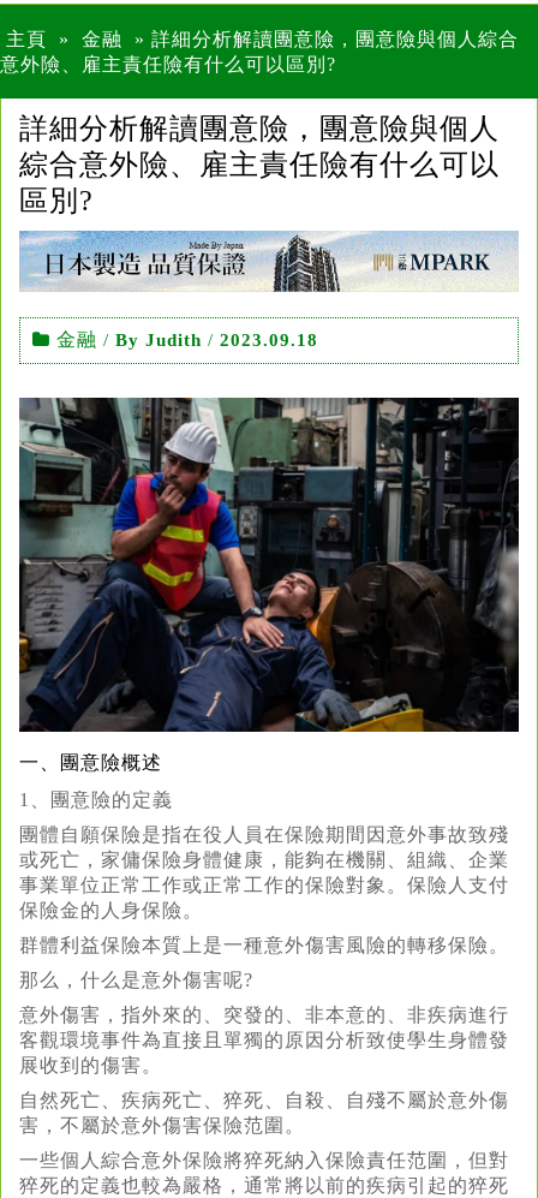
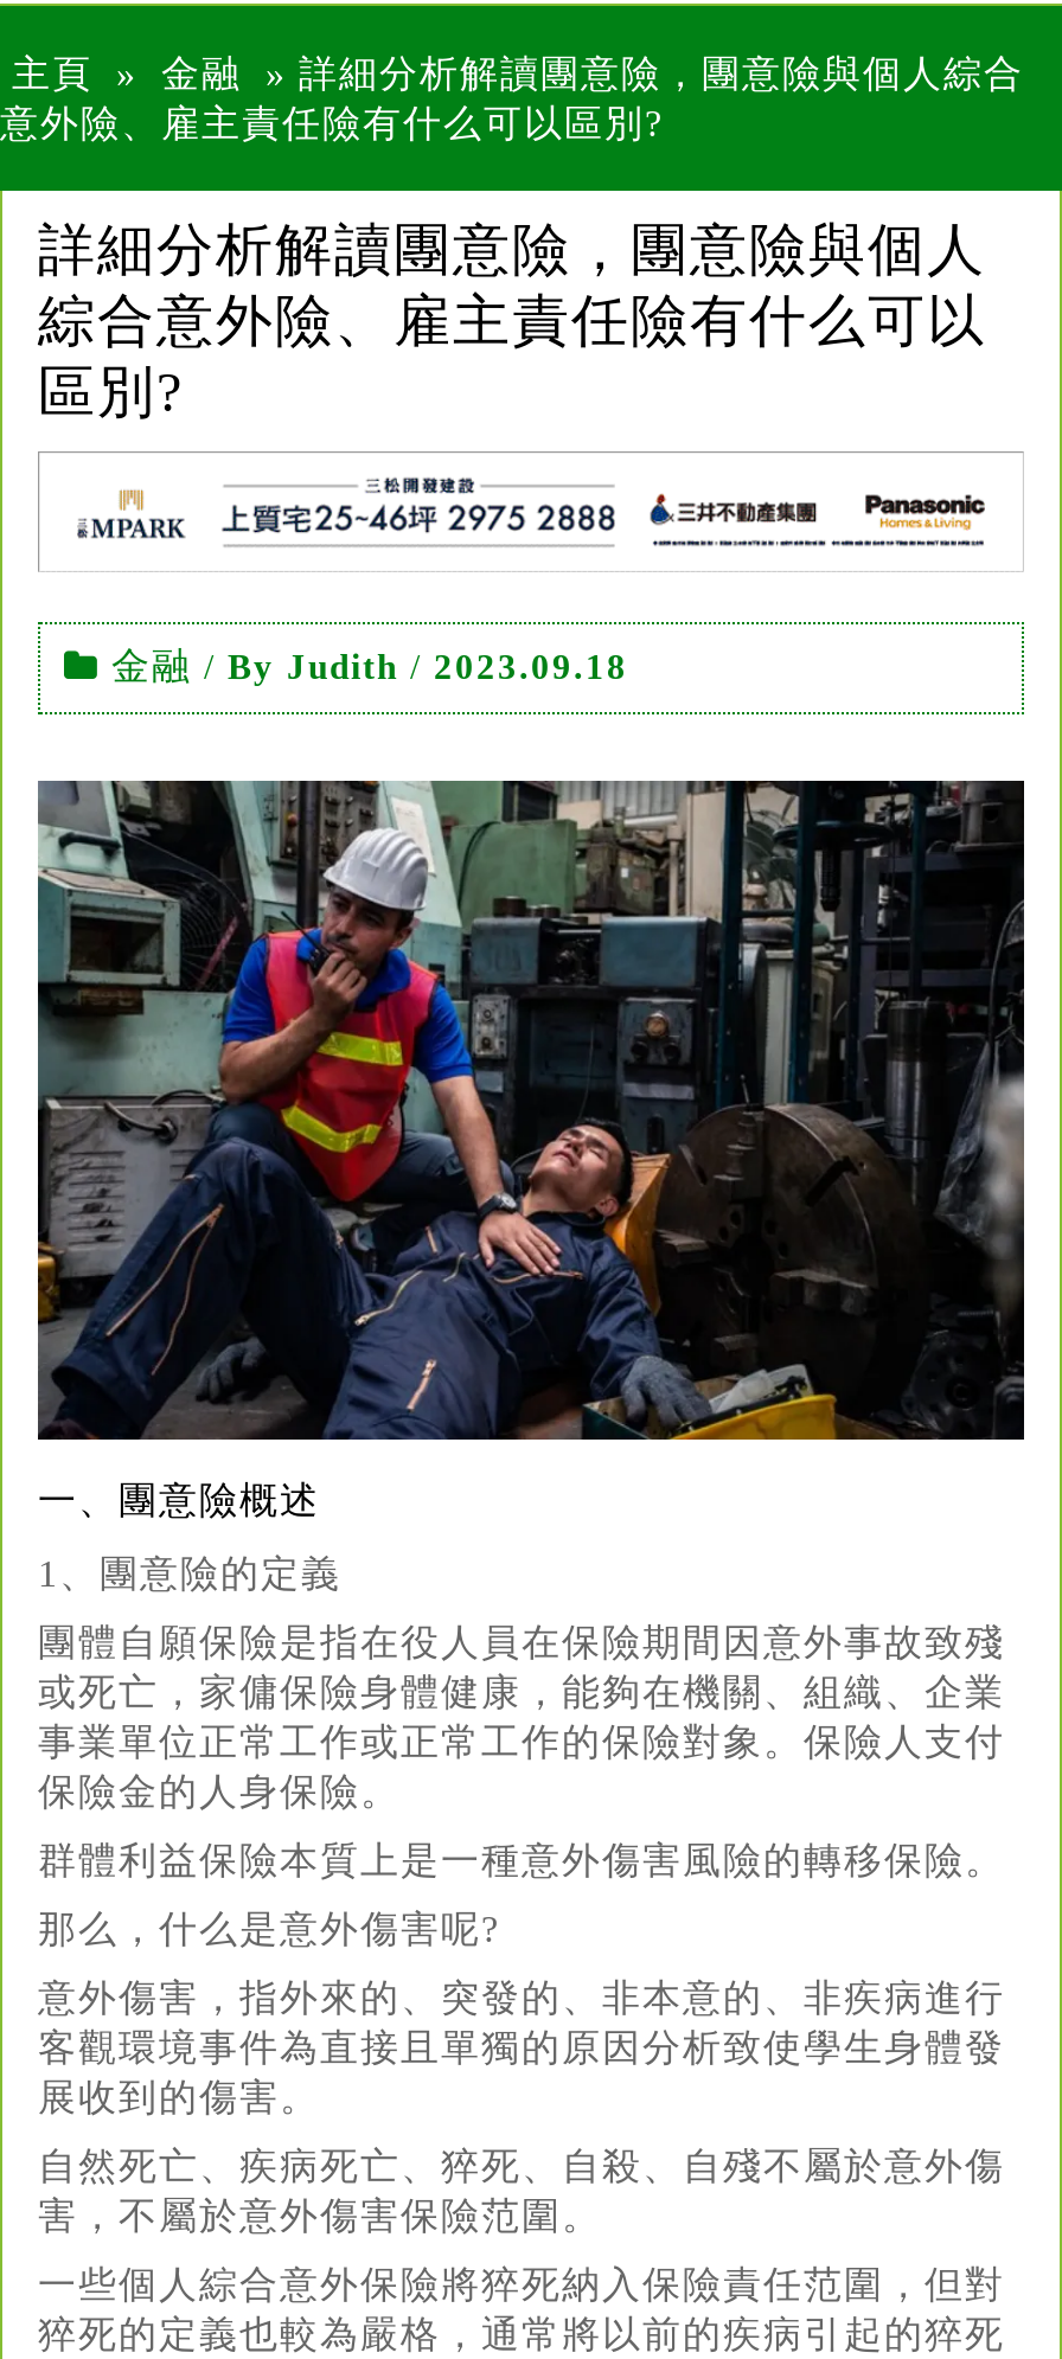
[19,231,519,293] [image] -> [40,454,1022,572] [image]

